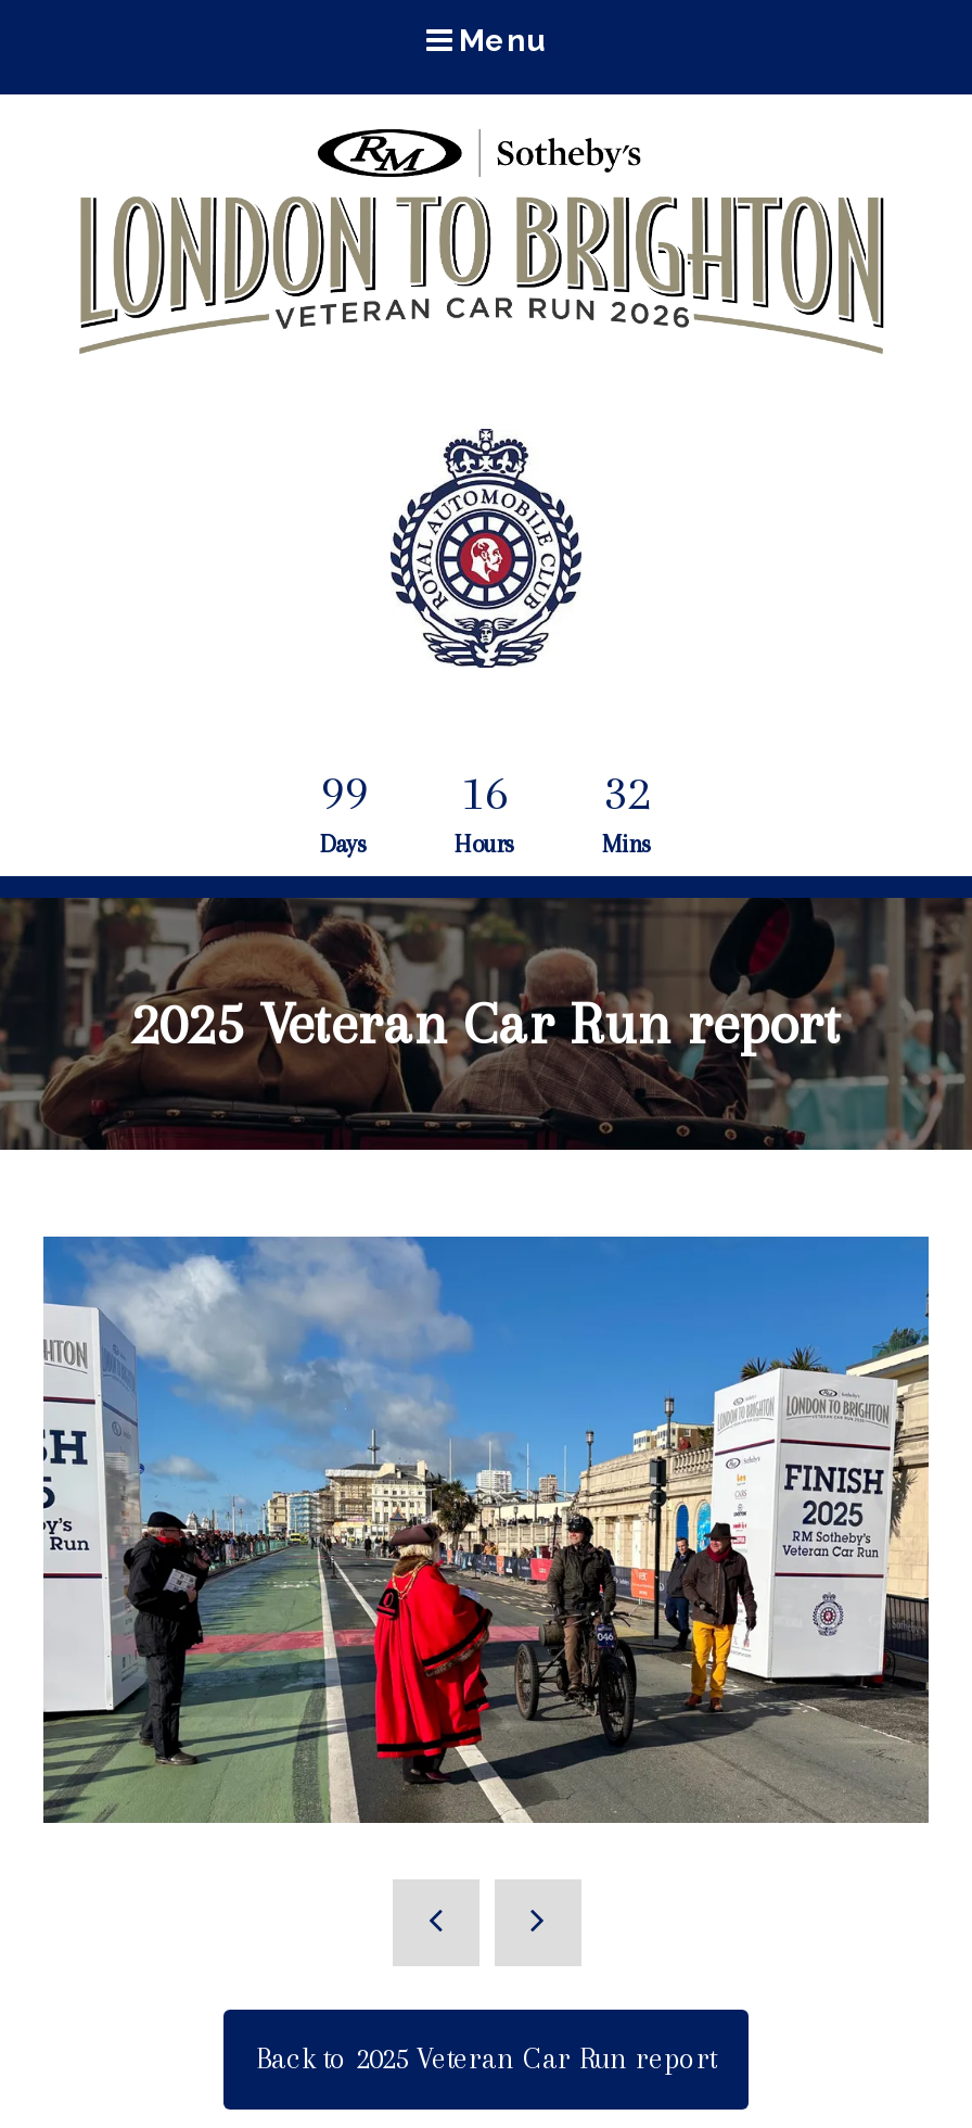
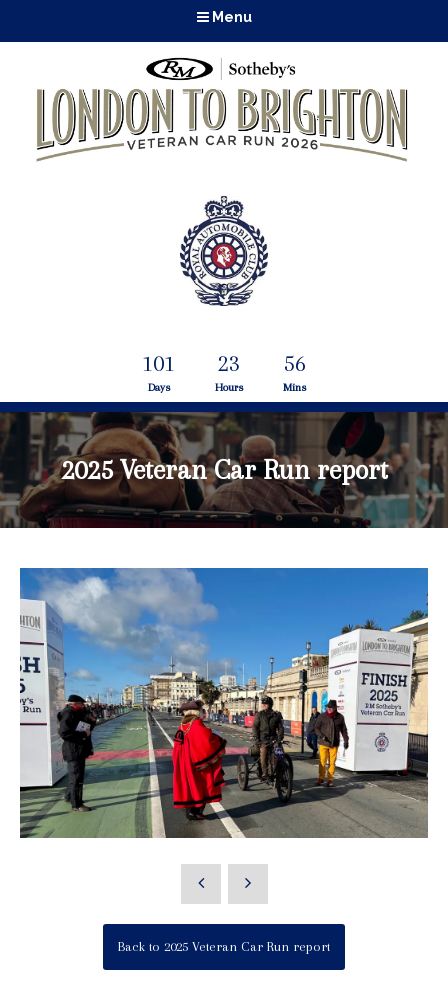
[320,762,368,819] 99 -> [142,349,175,375] 101
[461,762,509,819] 16 -> [218,349,240,375] 23
[603,762,651,819] 32 -> [283,349,305,375] 56

